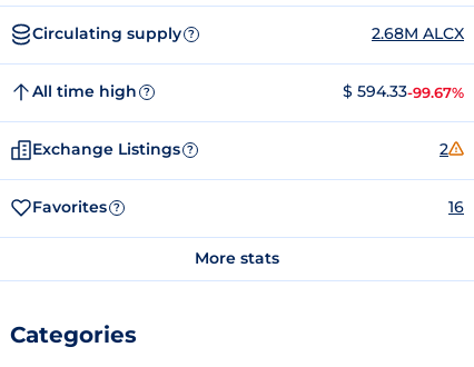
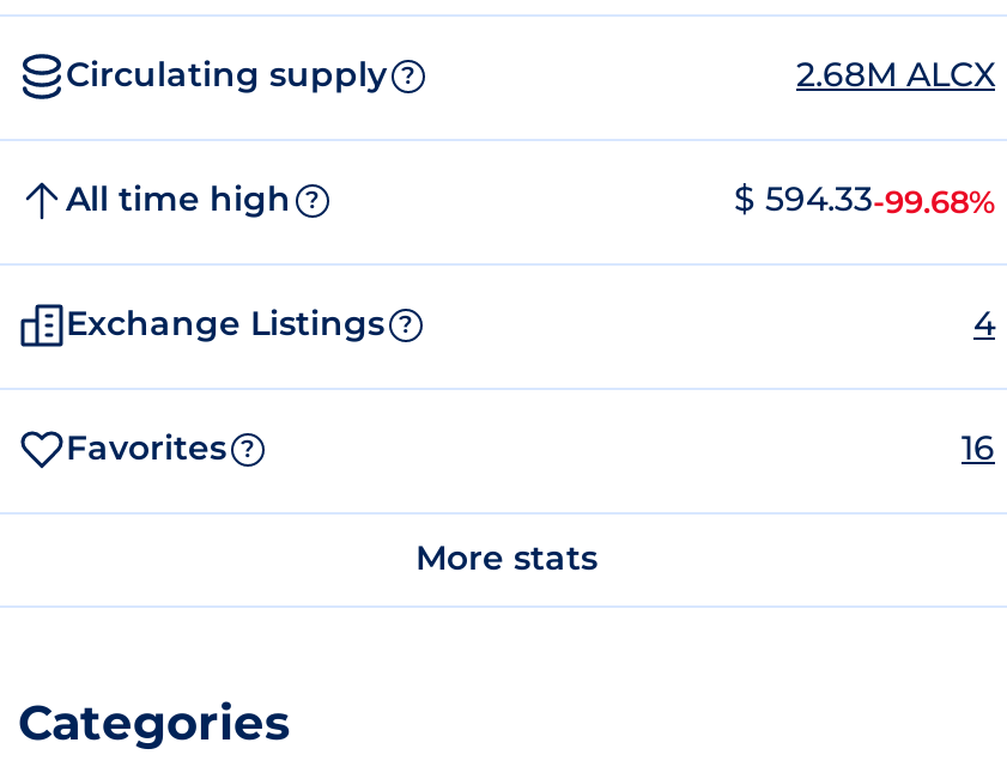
[343,81,464,101] $ 594.33-99.67% -> [734,178,995,221] $ 594.33-99.68%
[440,139,448,159] 2 -> [973,302,995,345] 4

